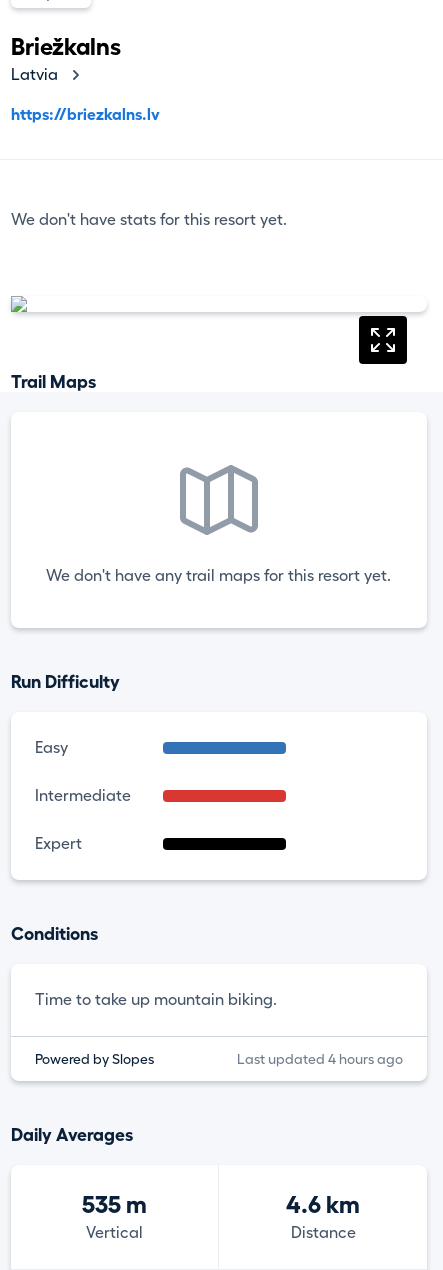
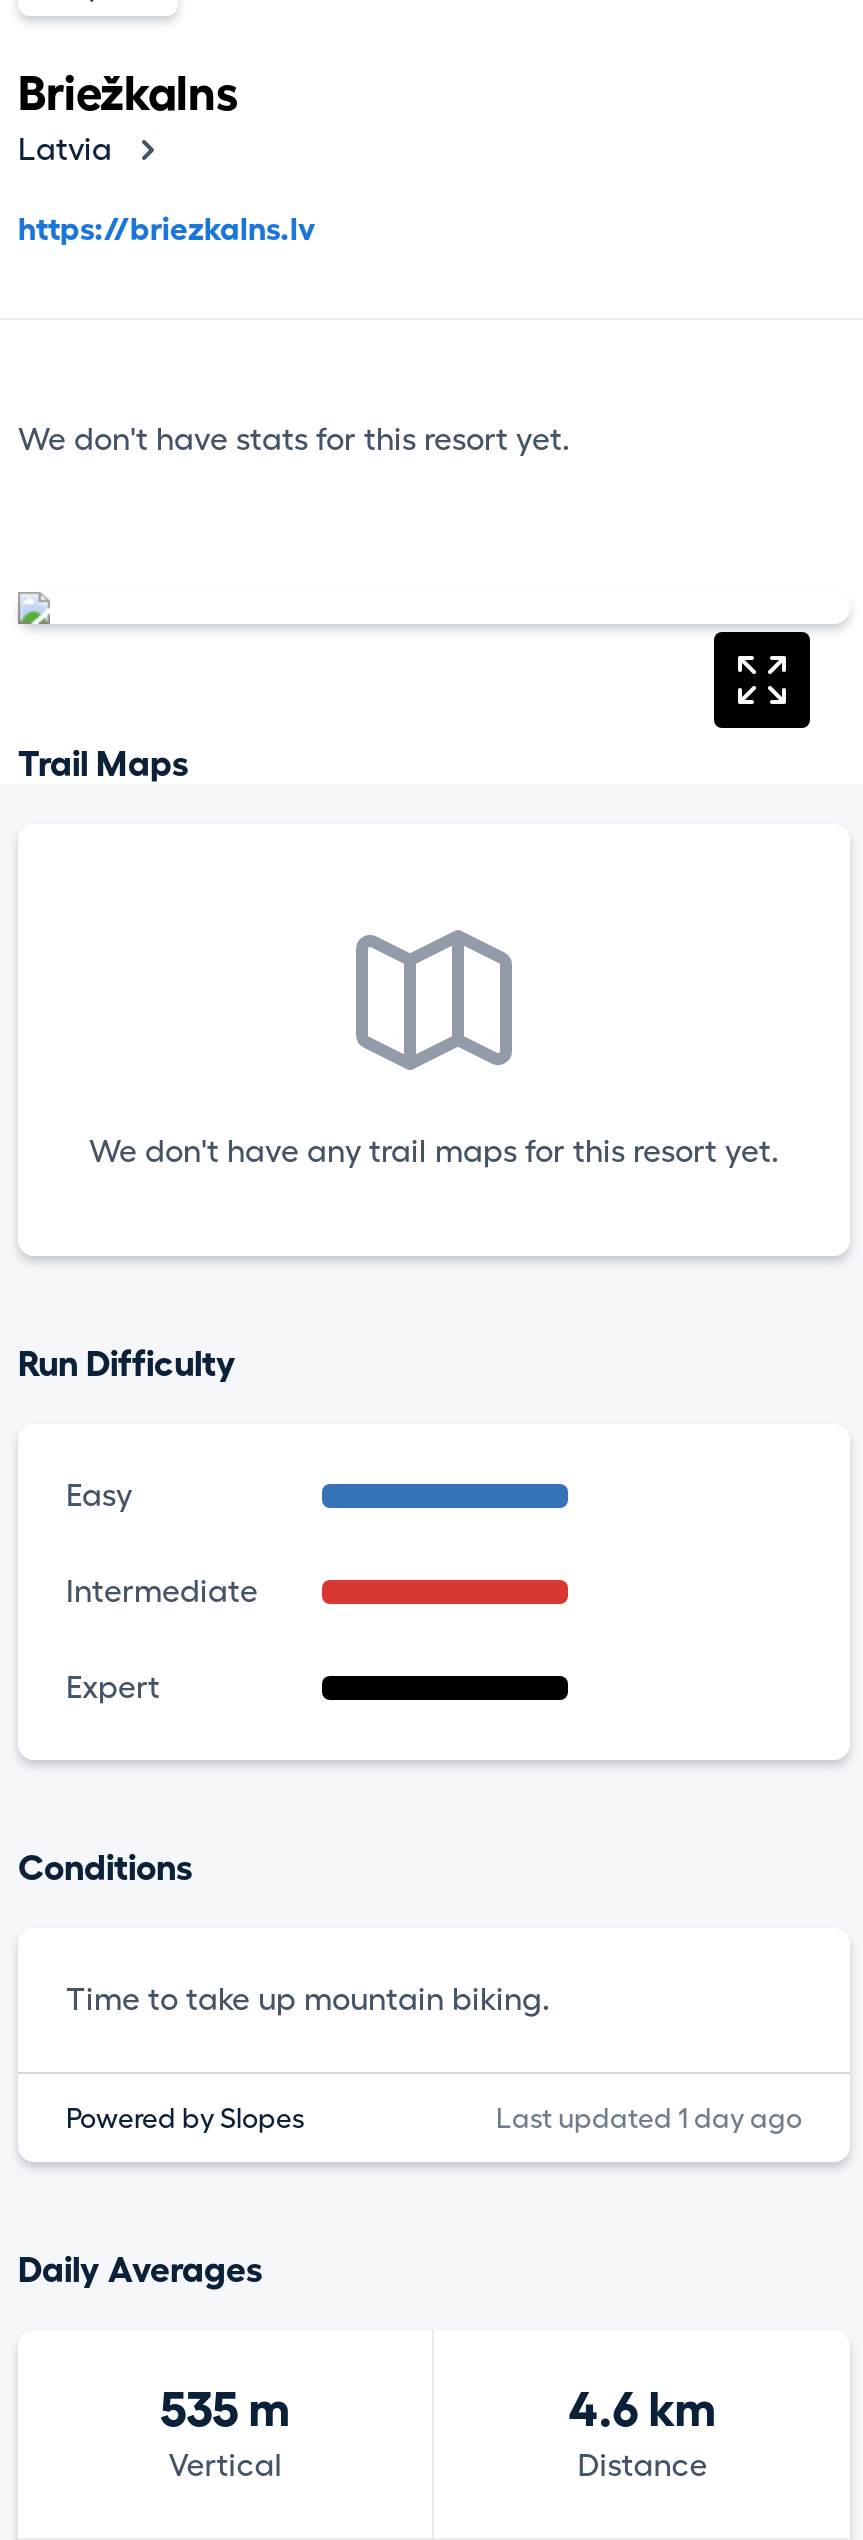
[237,1052,403,1066] Last updated 4 hours ago -> [496,2104,802,2132] Last updated 1 day ago

